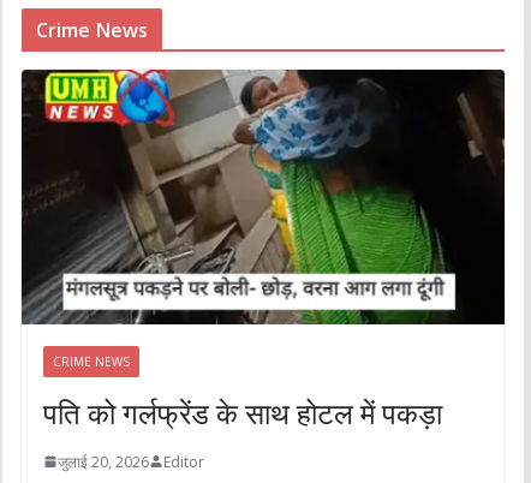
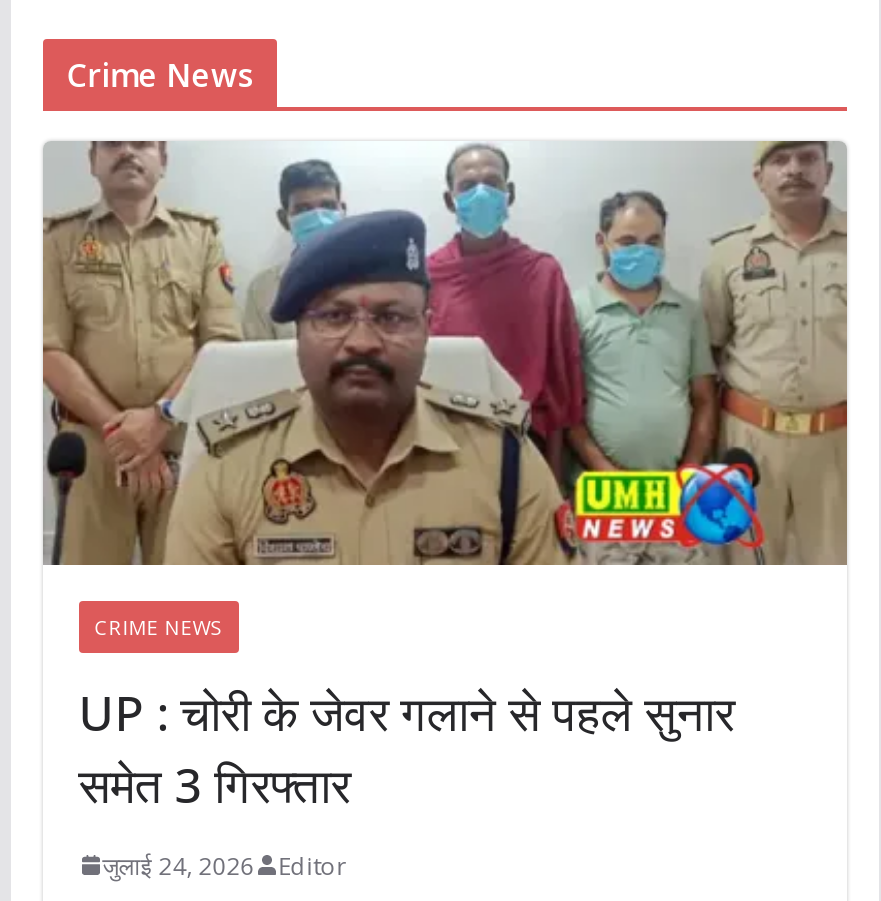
[20,68,506,326] [image] -> [41,139,849,567] [image]
[43,392,442,432] पति को गर्लफ्रेंड के साथ होटल में पकड़ा -> [78,678,734,816] UP : चोरी के जेवर गलाने से पहले सुनार | समेत 3 गिरफ्तार
[57,451,204,472] जुलाई 20, 2026 Editor -> [102,848,346,882] जुलाई 24, 2026 Editor

